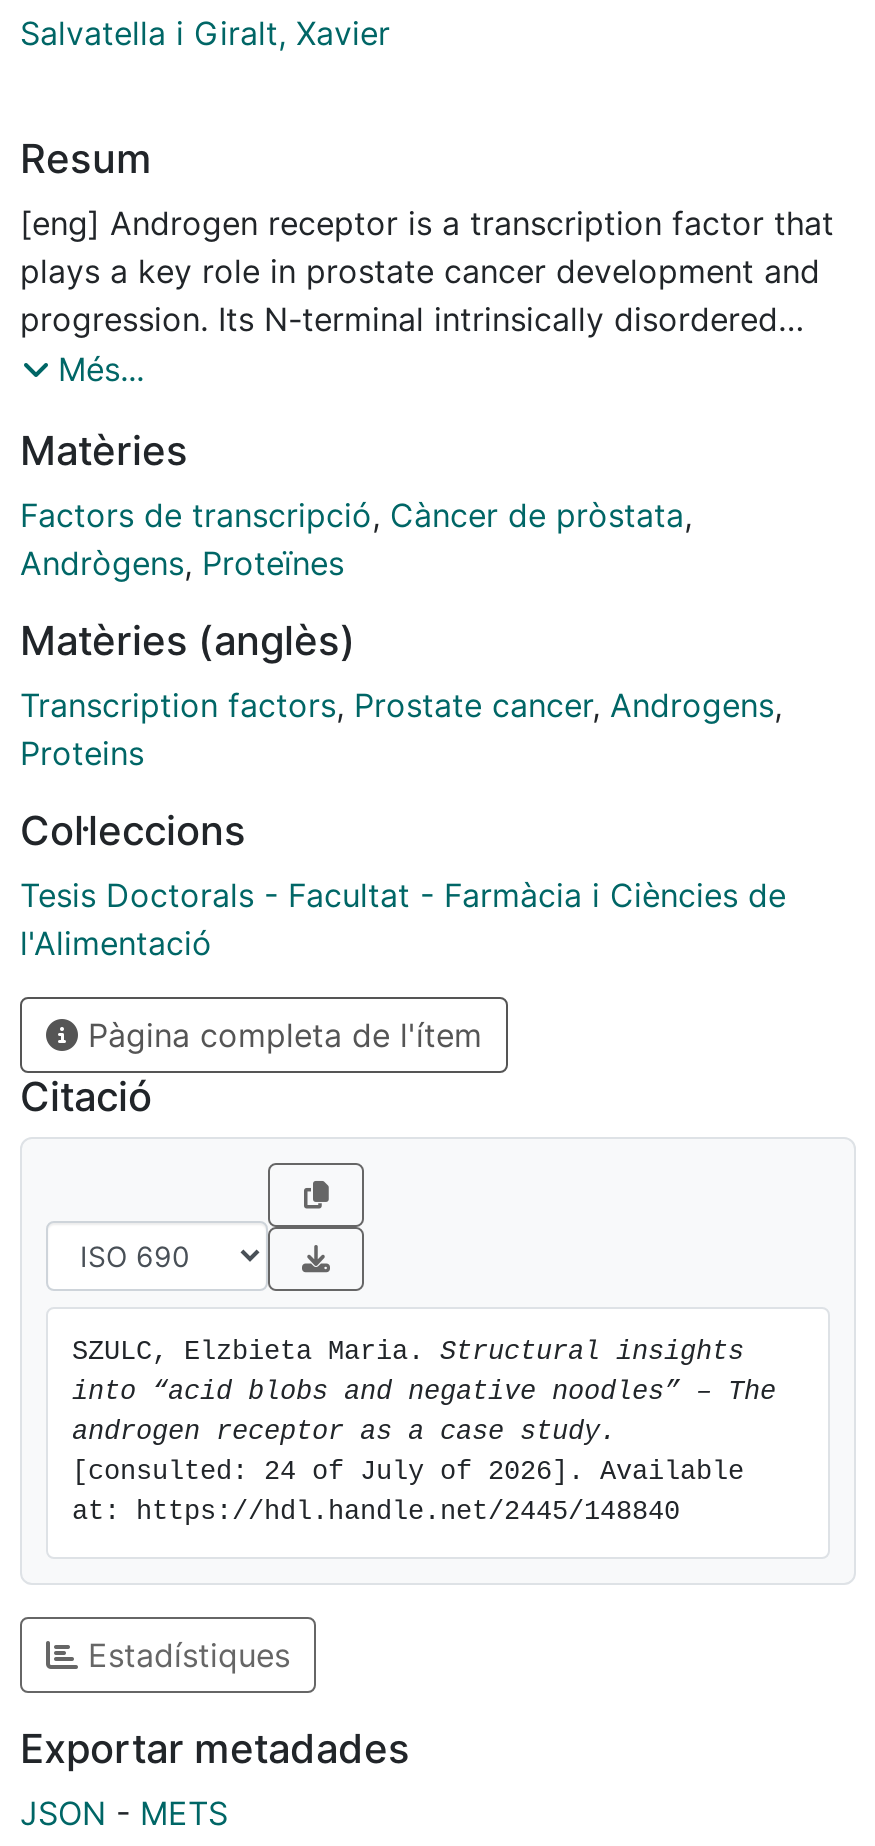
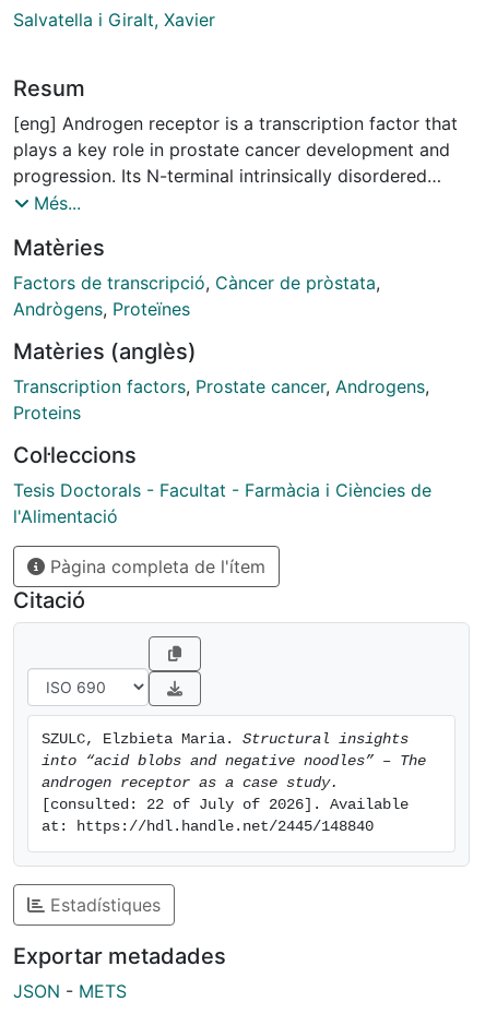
[72,1458,744,1488] [consulted: 24 of July of 2026]. Available -> [42,797,409,814] [consulted: 22 of July of 2026]. Available

